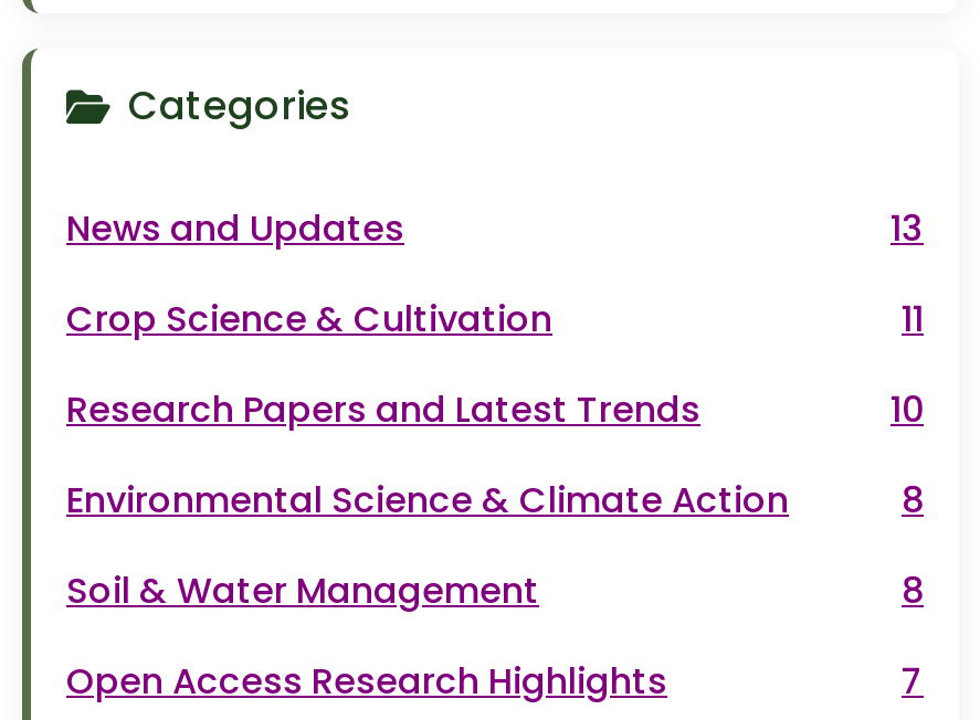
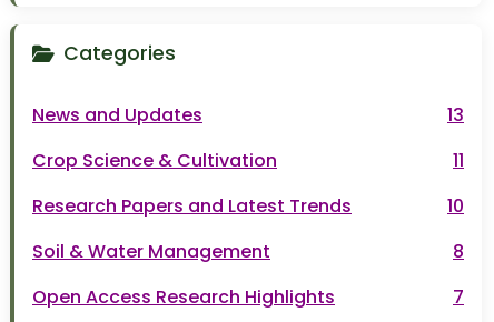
[66,476,924,527] Environmental Science & Climate Action | 8 -> none

